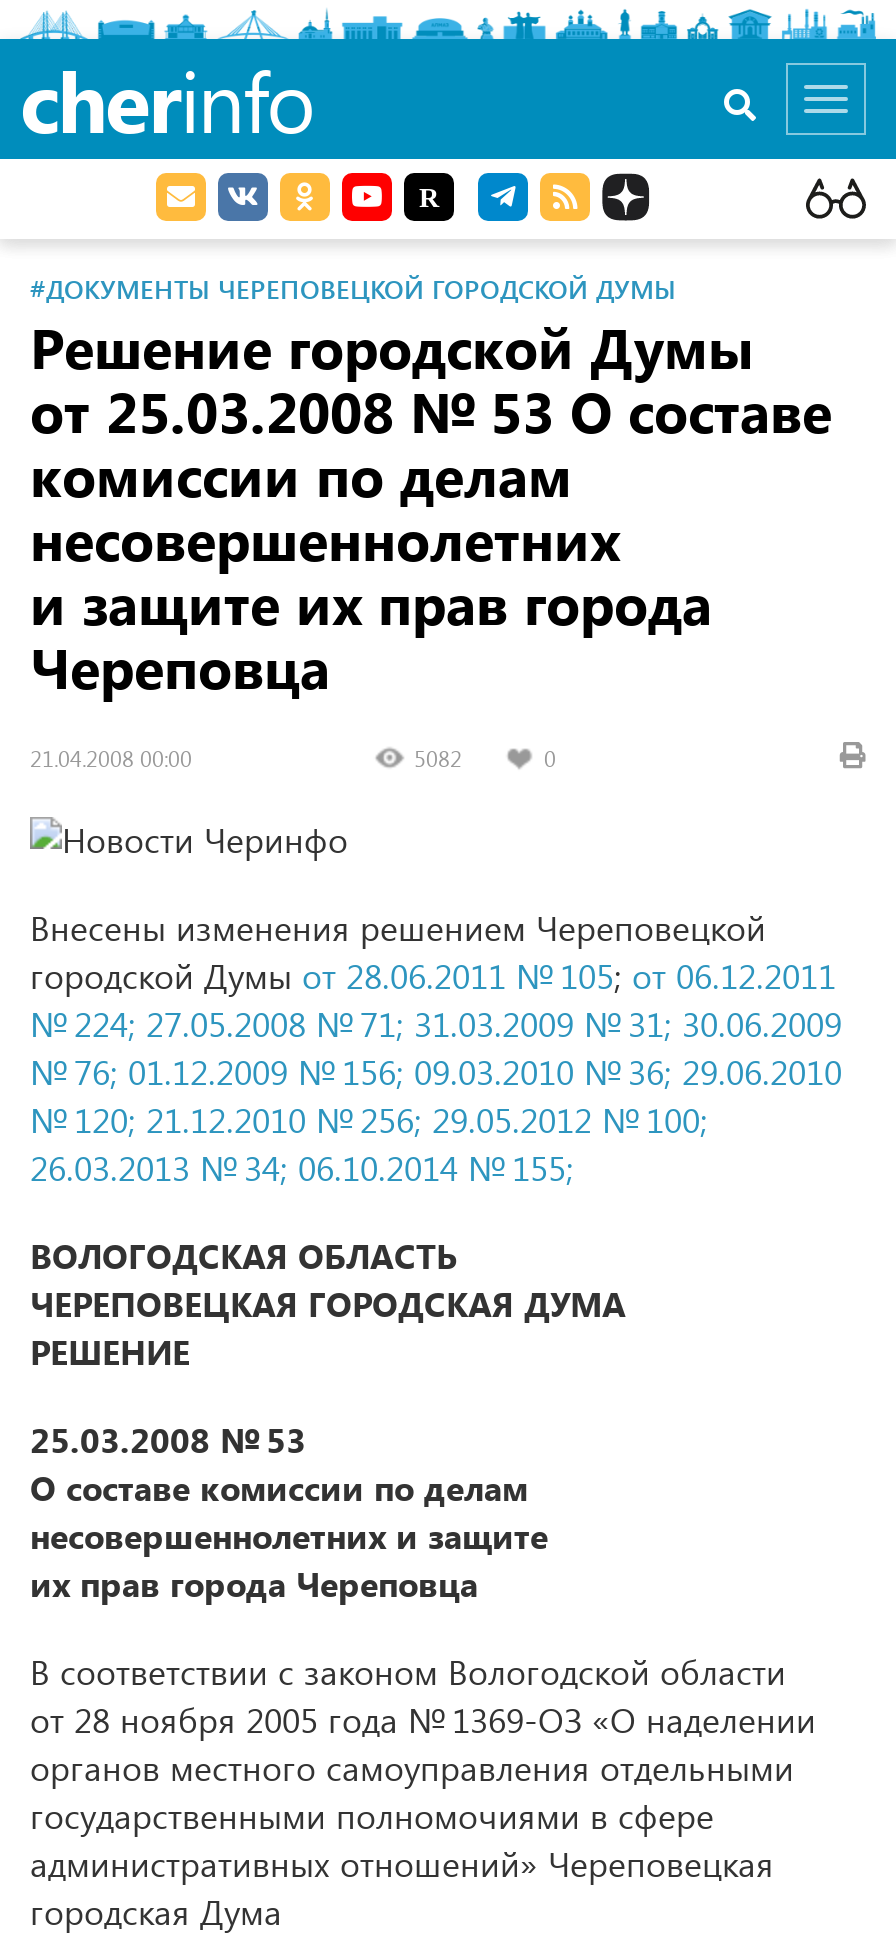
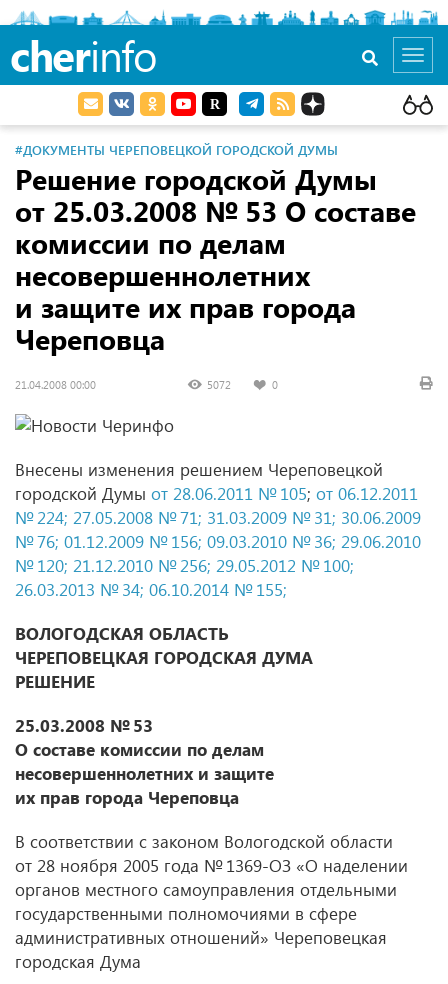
[408,745,462,771] 5082 -> [204,378,231,391] 5072

